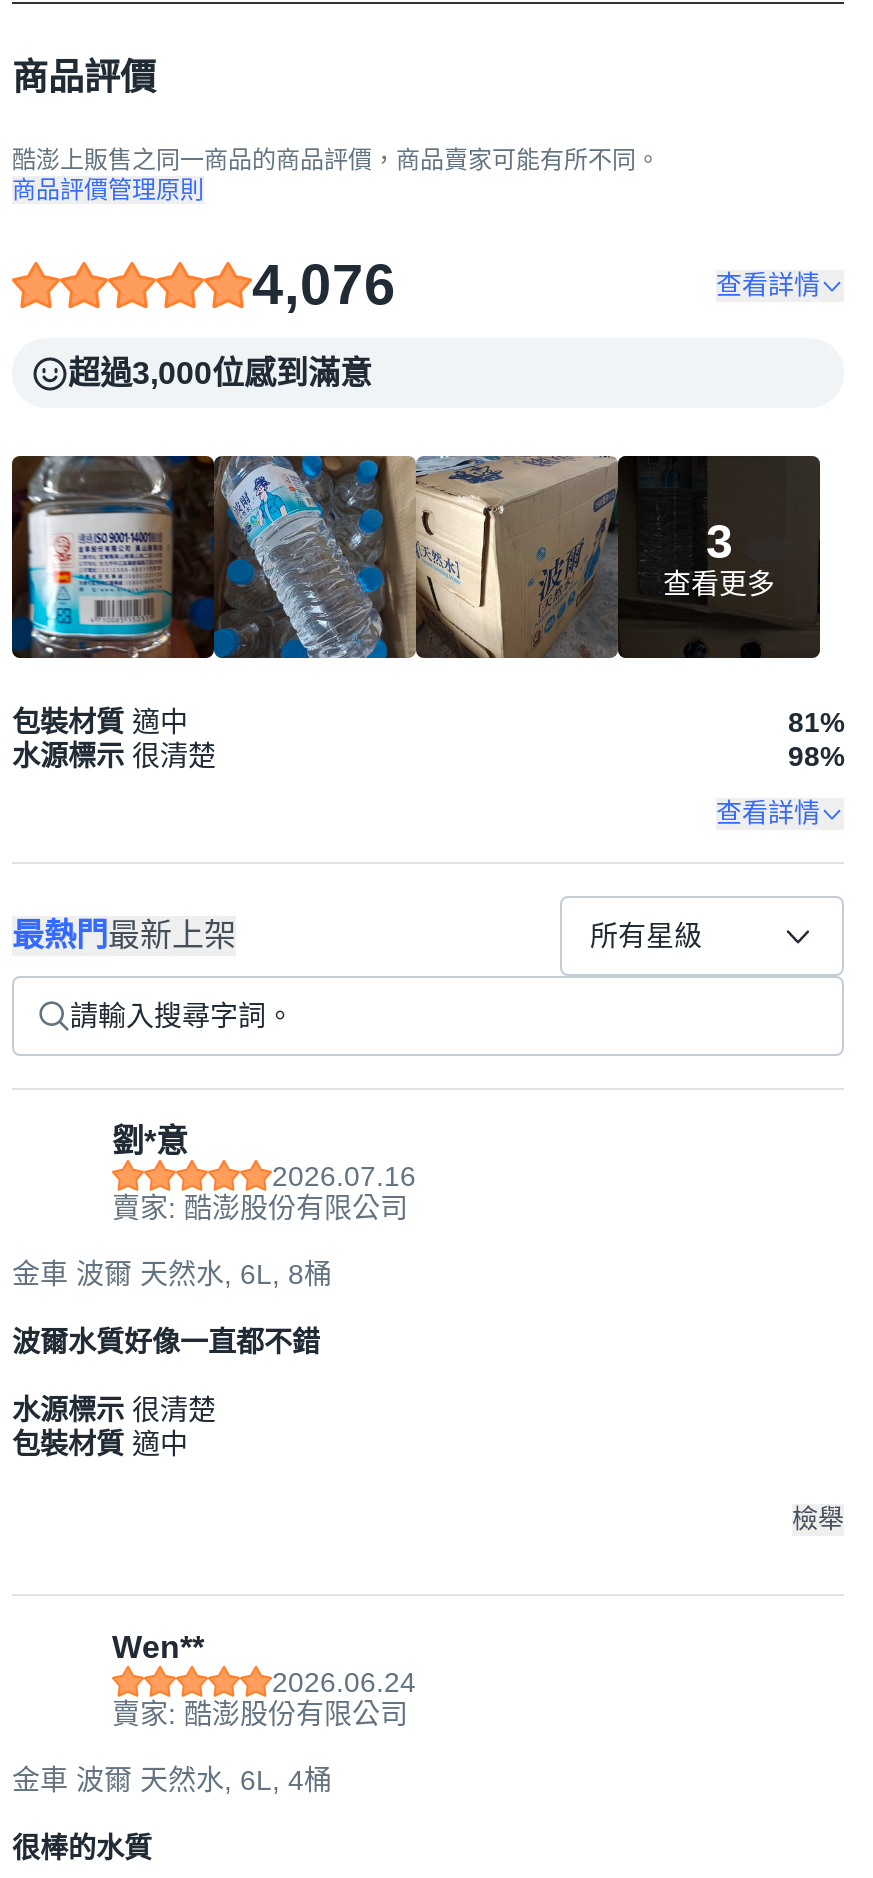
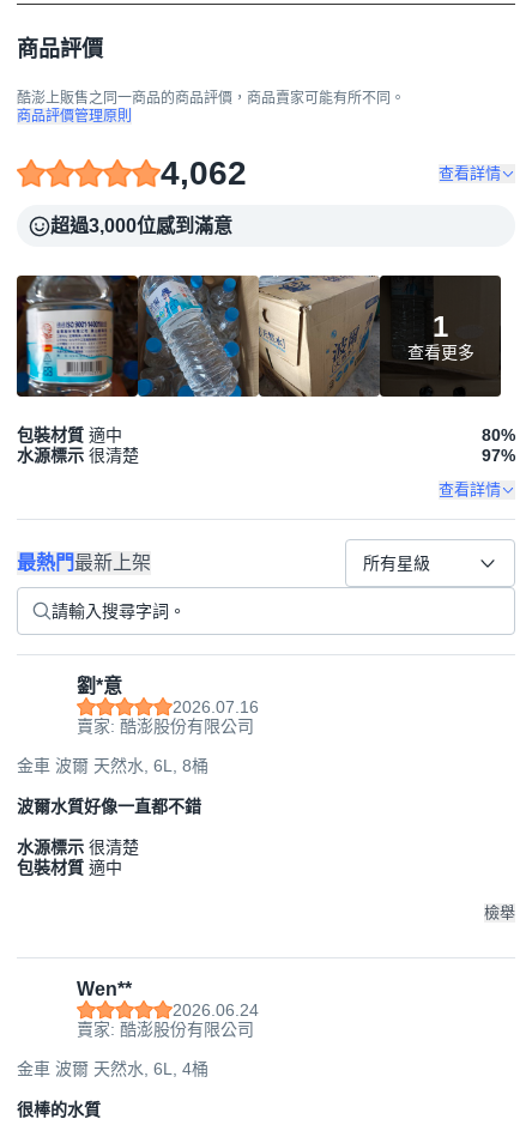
[252,254,396,316] 4,076 -> [161,155,247,192] 4,062
[706,513,732,567] 3 -> [433,310,448,342] 1
[788,706,844,738] 81% -> [482,426,515,445] 80%
[788,740,844,772] 98% -> [482,446,515,465] 97%

